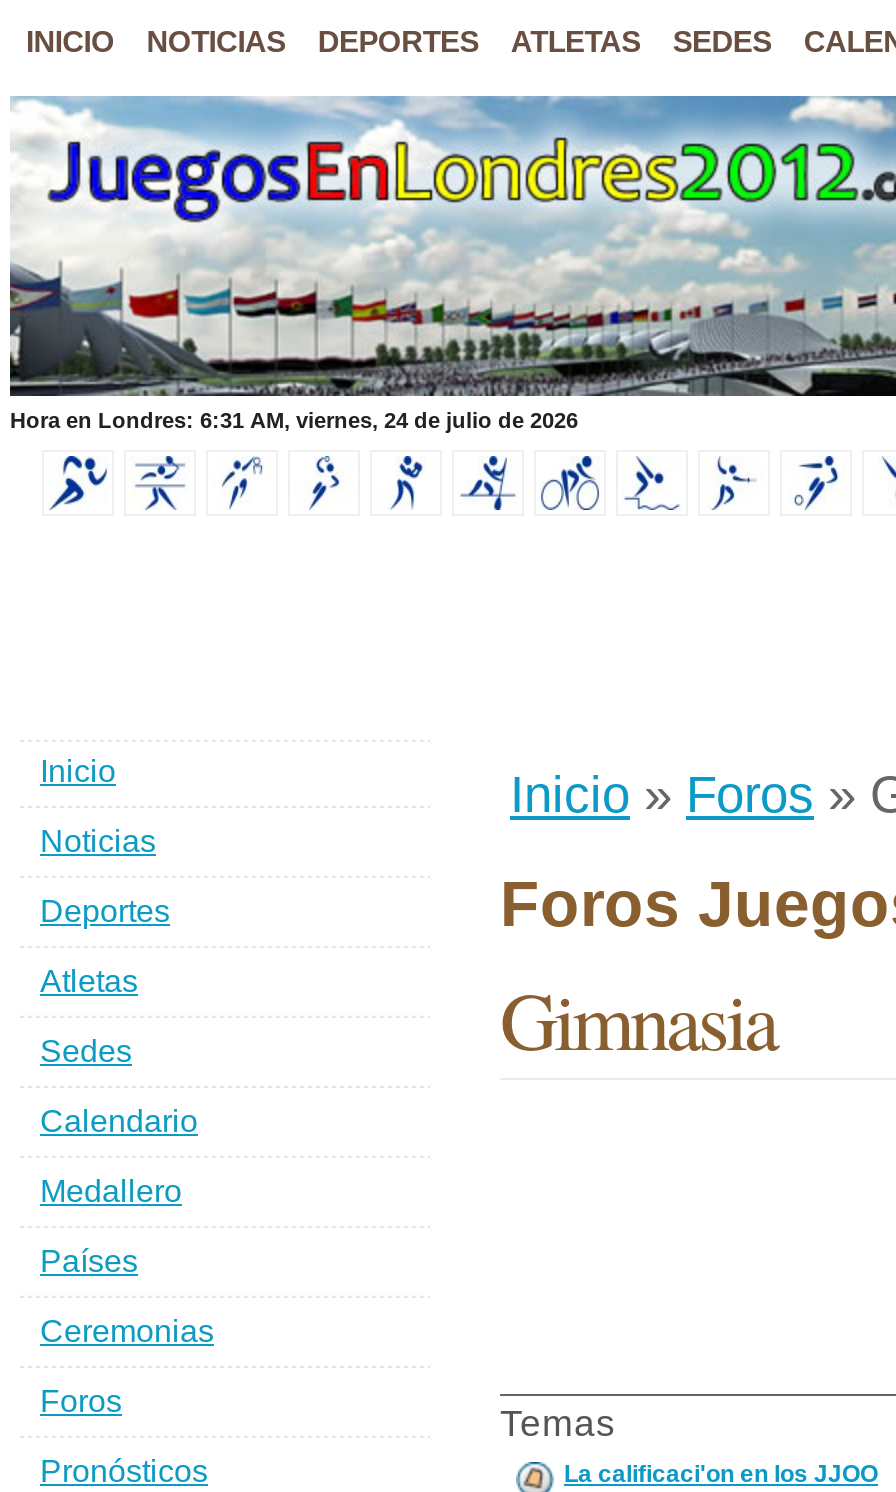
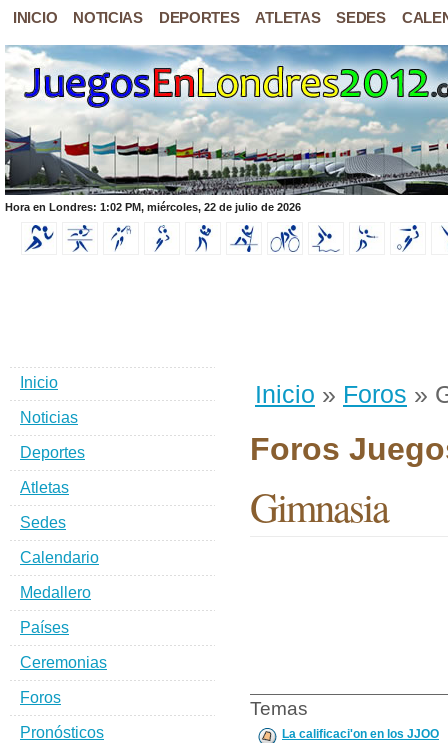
[10,408,578,432] Hora en Londres: 6:31 AM, viernes, 24 de julio de 2026 -> [5,201,301,213] Hora en Londres: 1:02 PM, miércoles, 22 de julio de 2026

